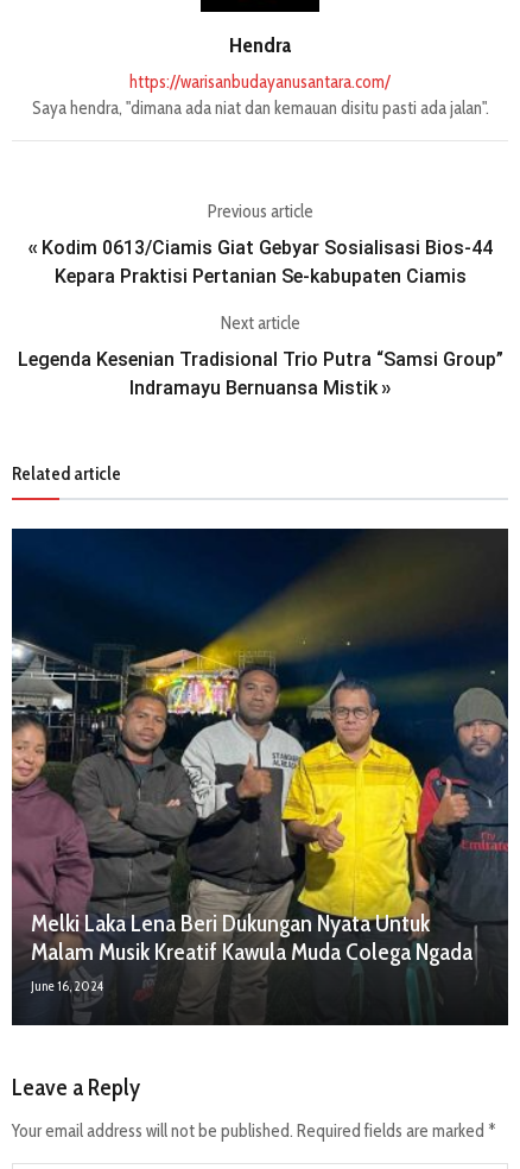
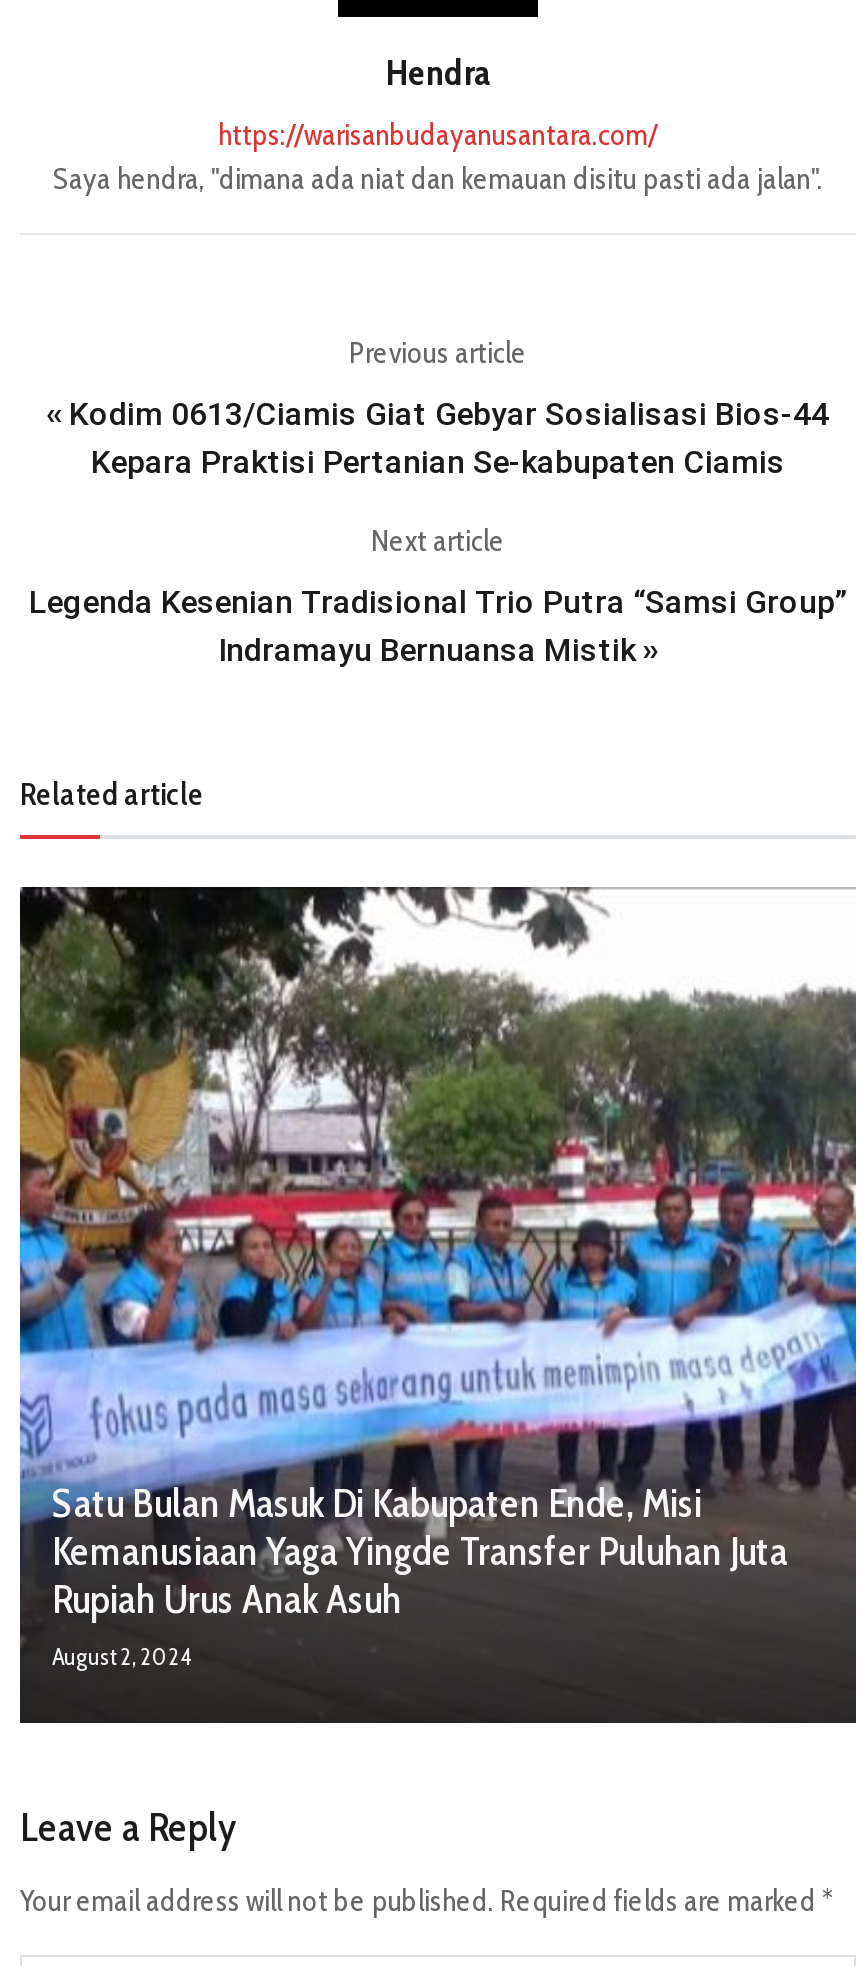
[11,527,509,995] [image] | Melki Laka Lena Beri Dukungan Nyata Untuk | Malam Musik Kreatif Kawula Muda Colega Ngada | June 16, 2024 -> [18,884,858,1671] [image] | Satu Bulan Masuk Di Kabupaten Ende, Misi | Kemanusiaan Yaga Yingde Transfer Puluhan Juta | Rupiah Urus Anak Asuh | August 2, 2024

